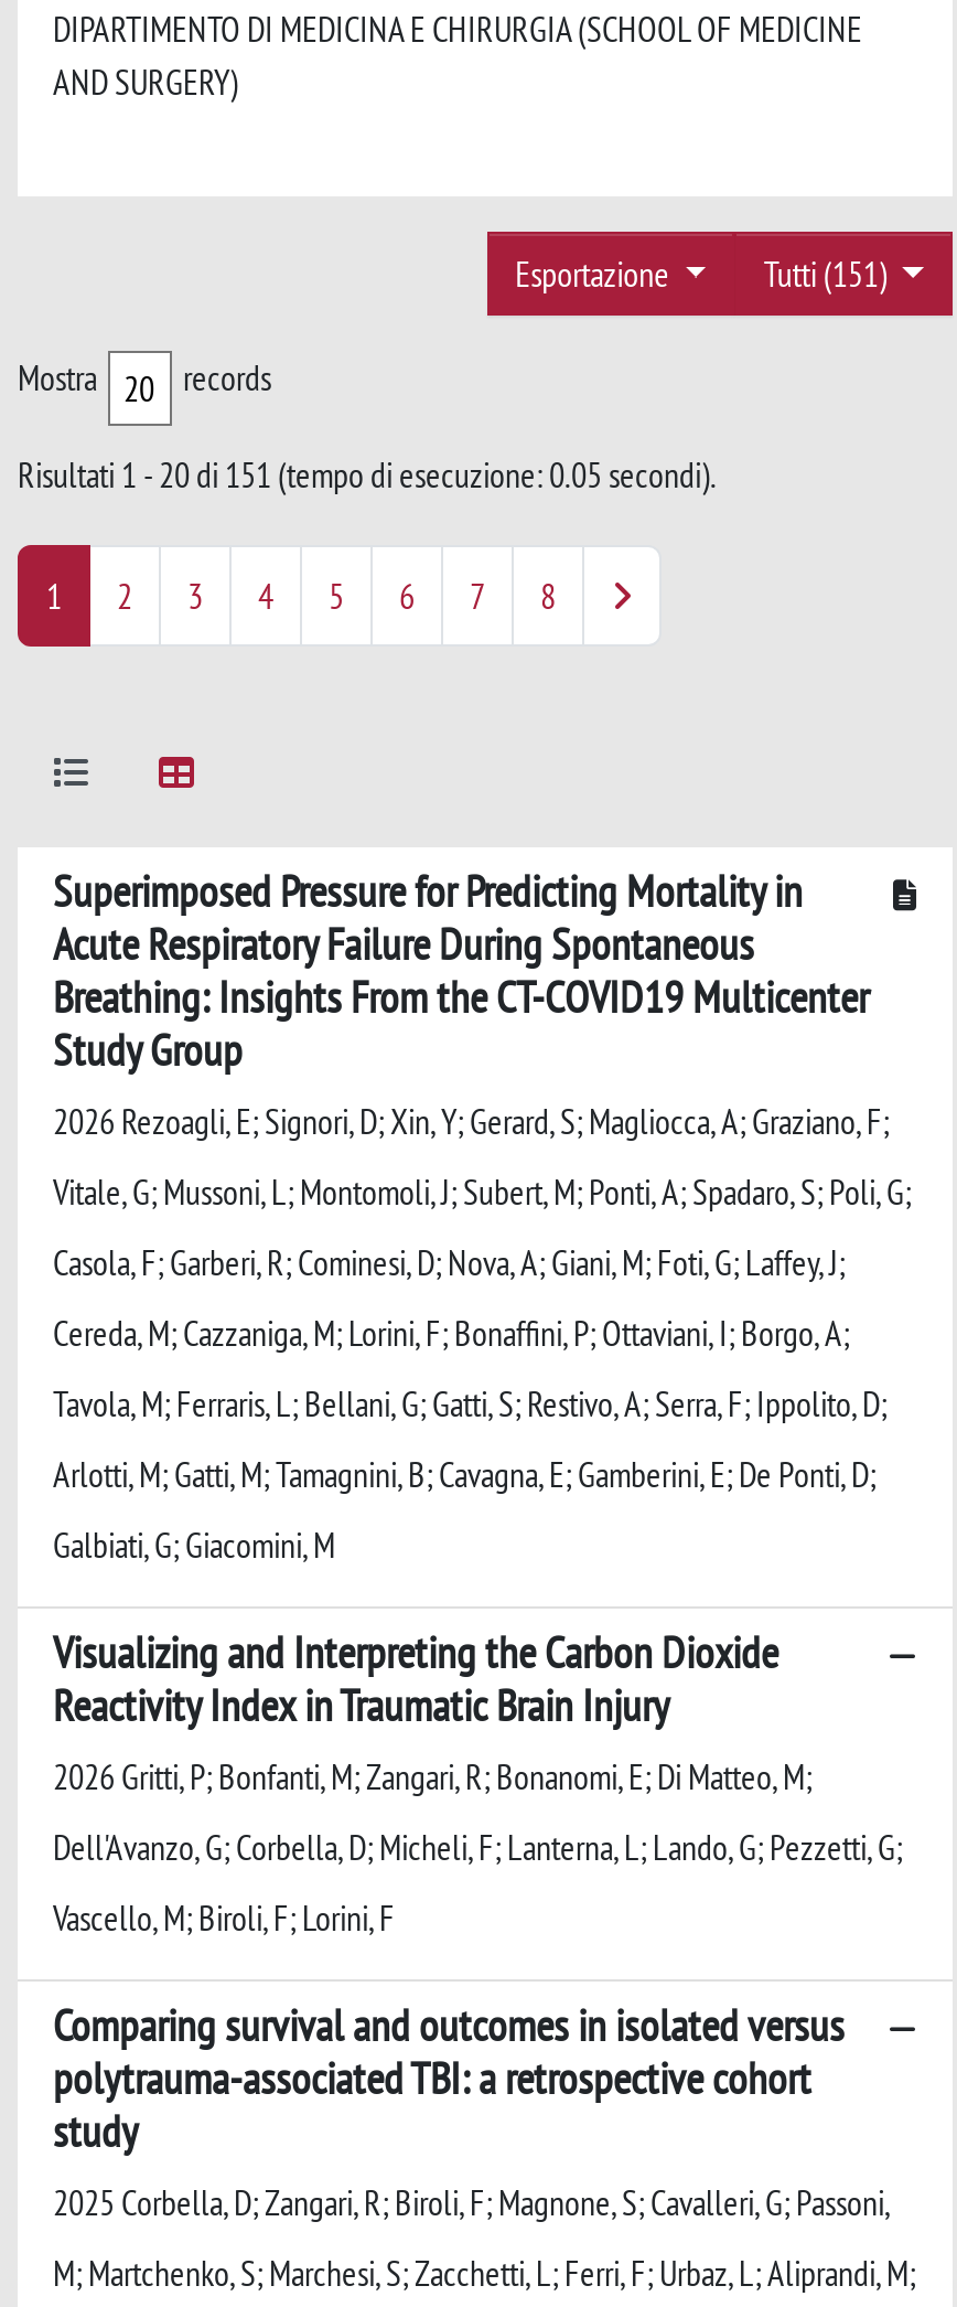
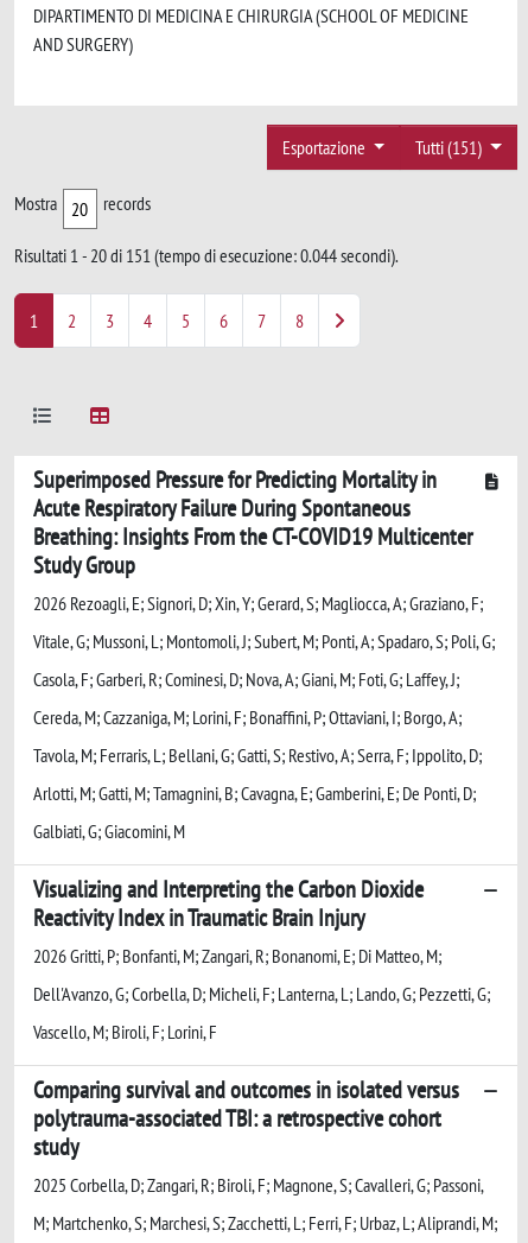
[18,452,717,496] Risultati 1 - 20 di 151 (tempo di esecuzione: 0.05 secondi). -> [14,243,399,267] Risultati 1 - 20 di 151 (tempo di esecuzione: 0.044 secondi).

